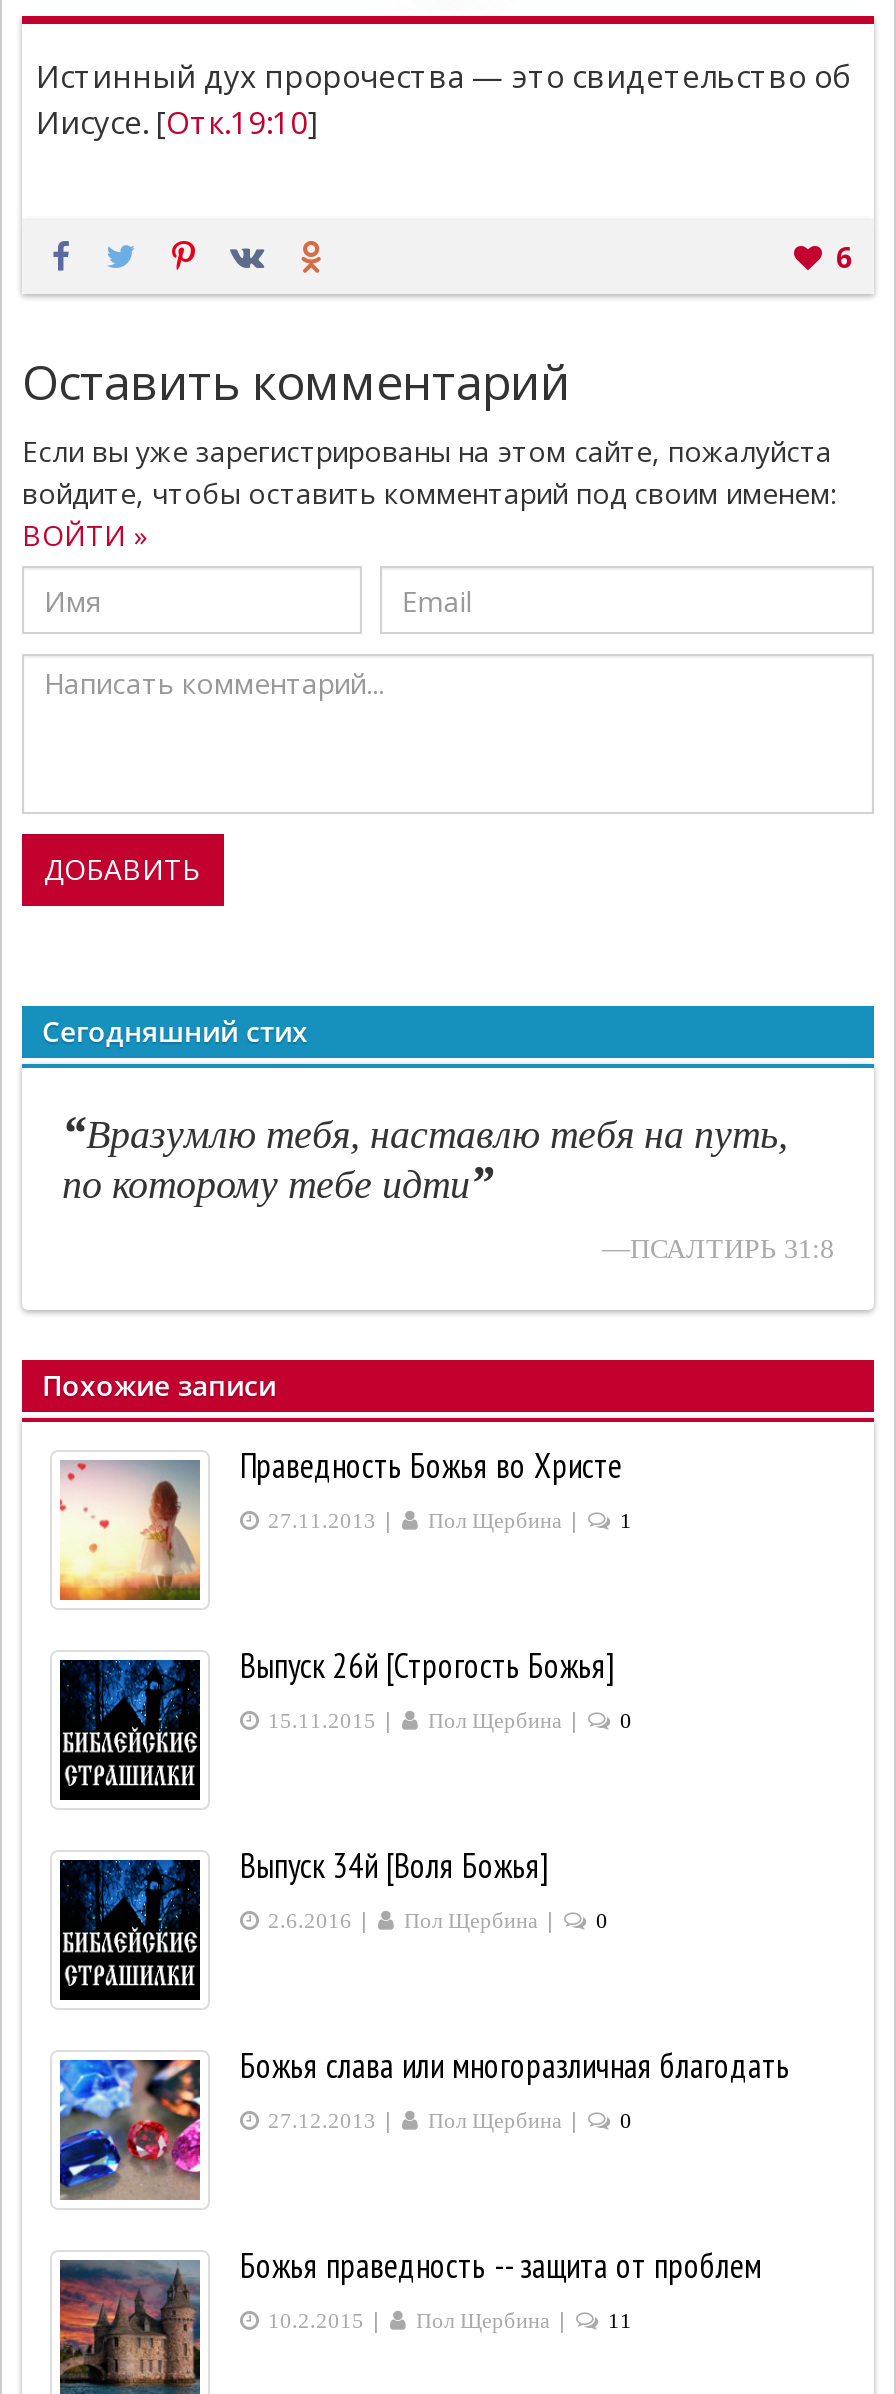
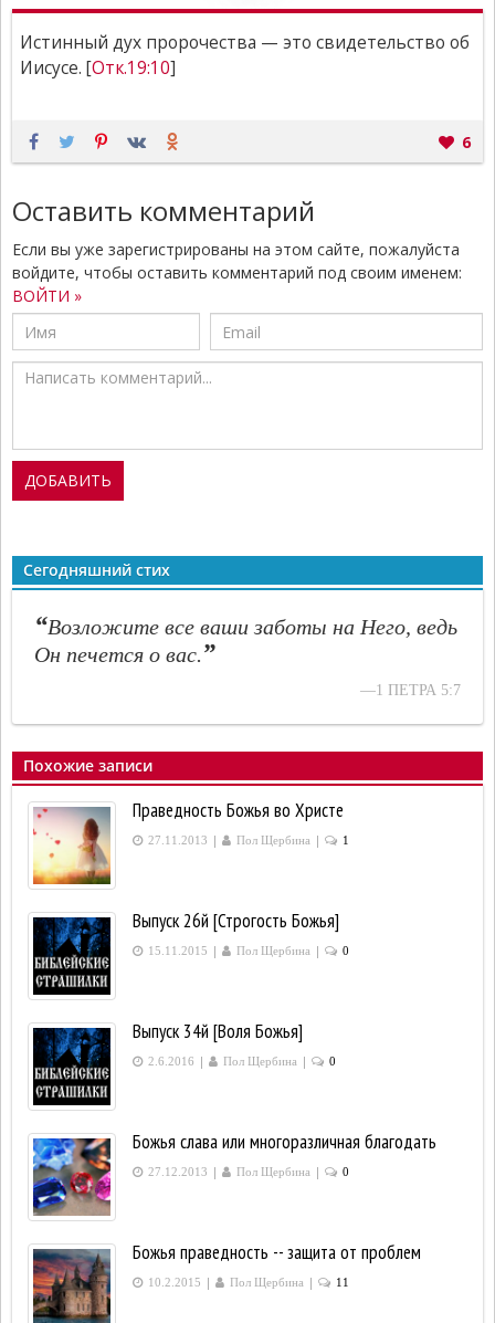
[62,1106,788,1208] “Вразумлю тебя, наставлю тебя на путь, | по которому тебе идти” -> [34,611,457,668] “Возложите все ваши заботы на Него, ведь | Он печется о вас.”
[602,1234,834,1264] —ПСАЛТИРЬ 31:8 -> [360,682,461,699] —1 ПЕТРА 5:7

